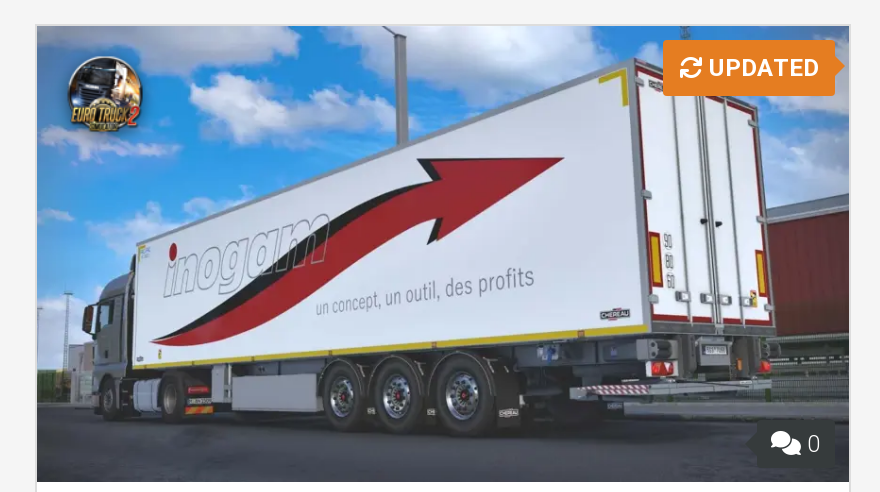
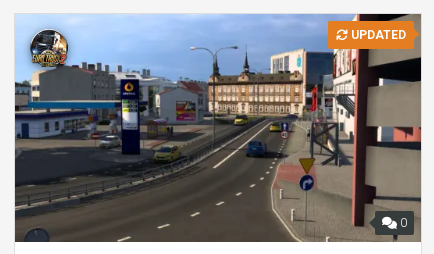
[35,23,851,483] [image] -> [14,13,422,243] [image]

